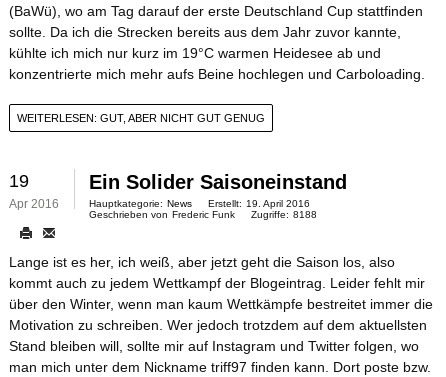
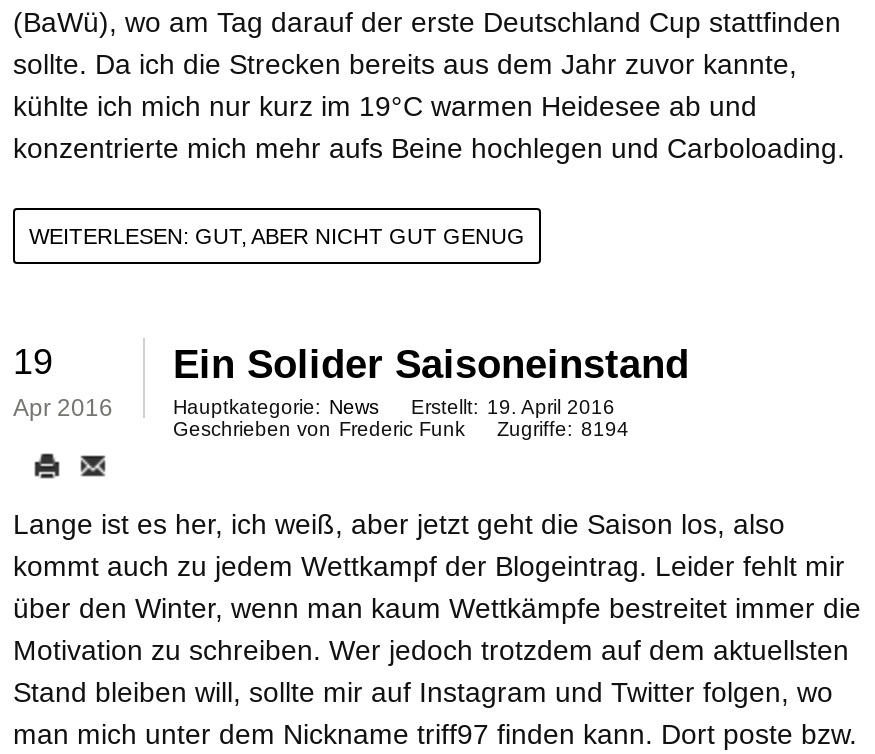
[89,209,317,220] Geschrieben von Frederic Funk Zugriffe: 8188 -> [173,417,629,439] Geschrieben von Frederic Funk Zugriffe: 8194

